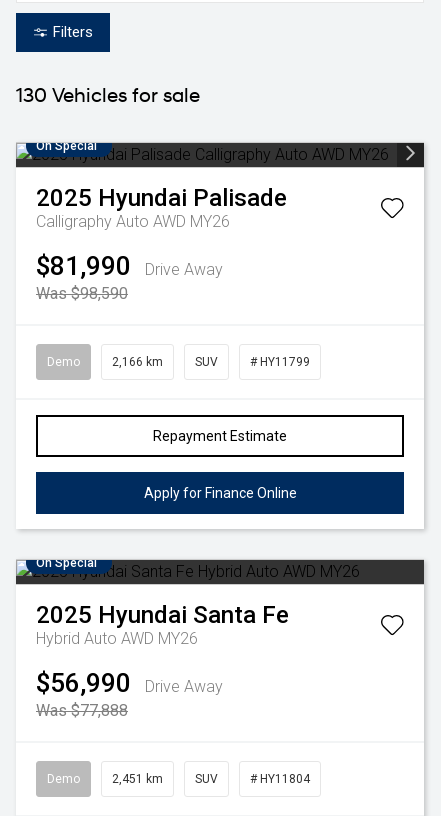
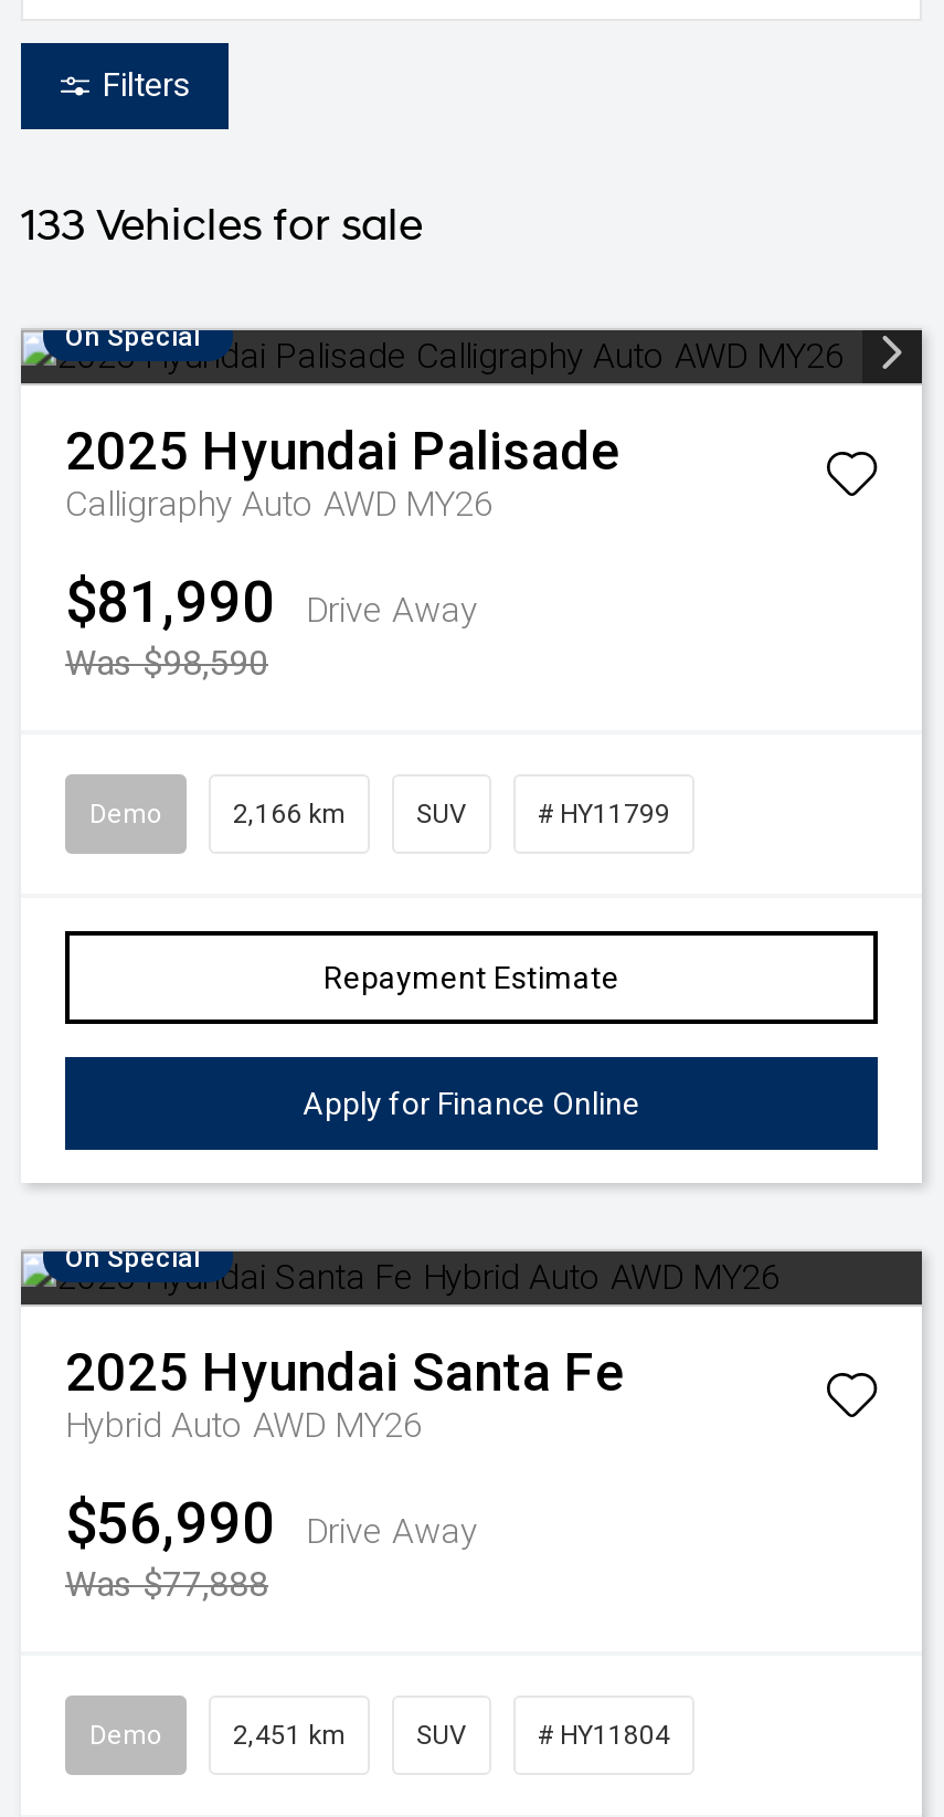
[16,87,200,107] 130 Vehicles for sale -> [21,207,423,251] 133 Vehicles for sale

